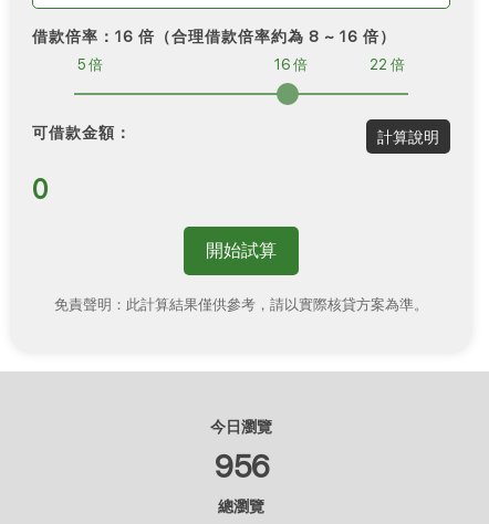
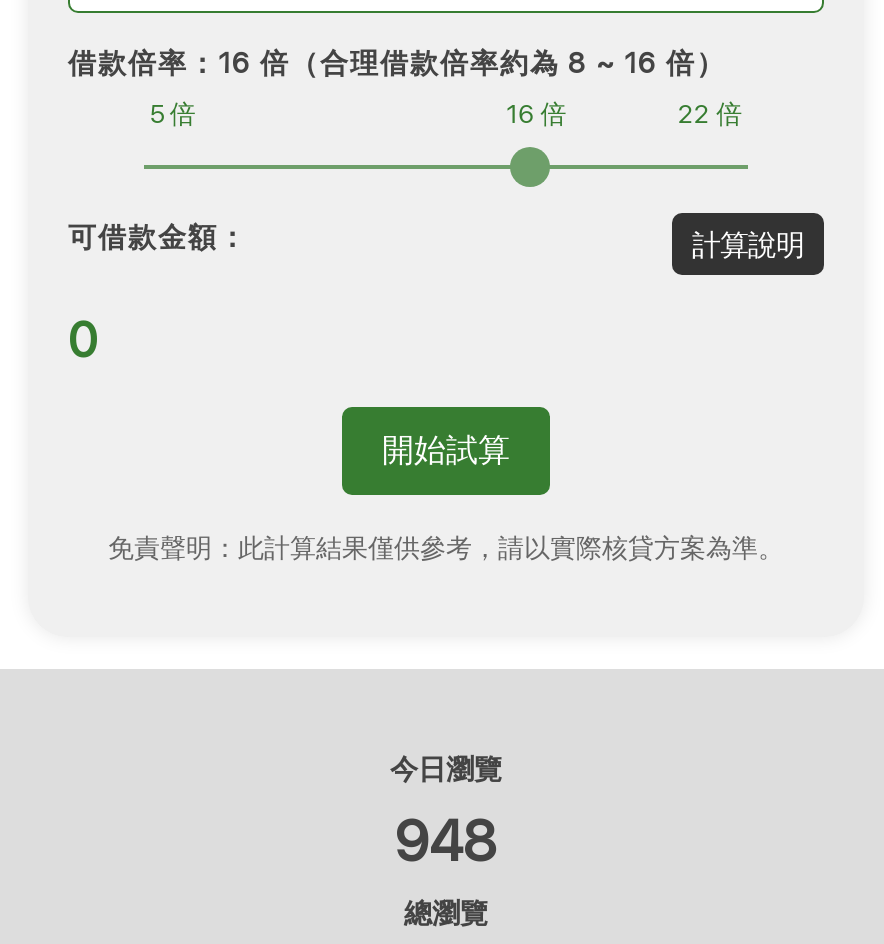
[214,447,268,485] 956 -> [395,806,497,874] 948

